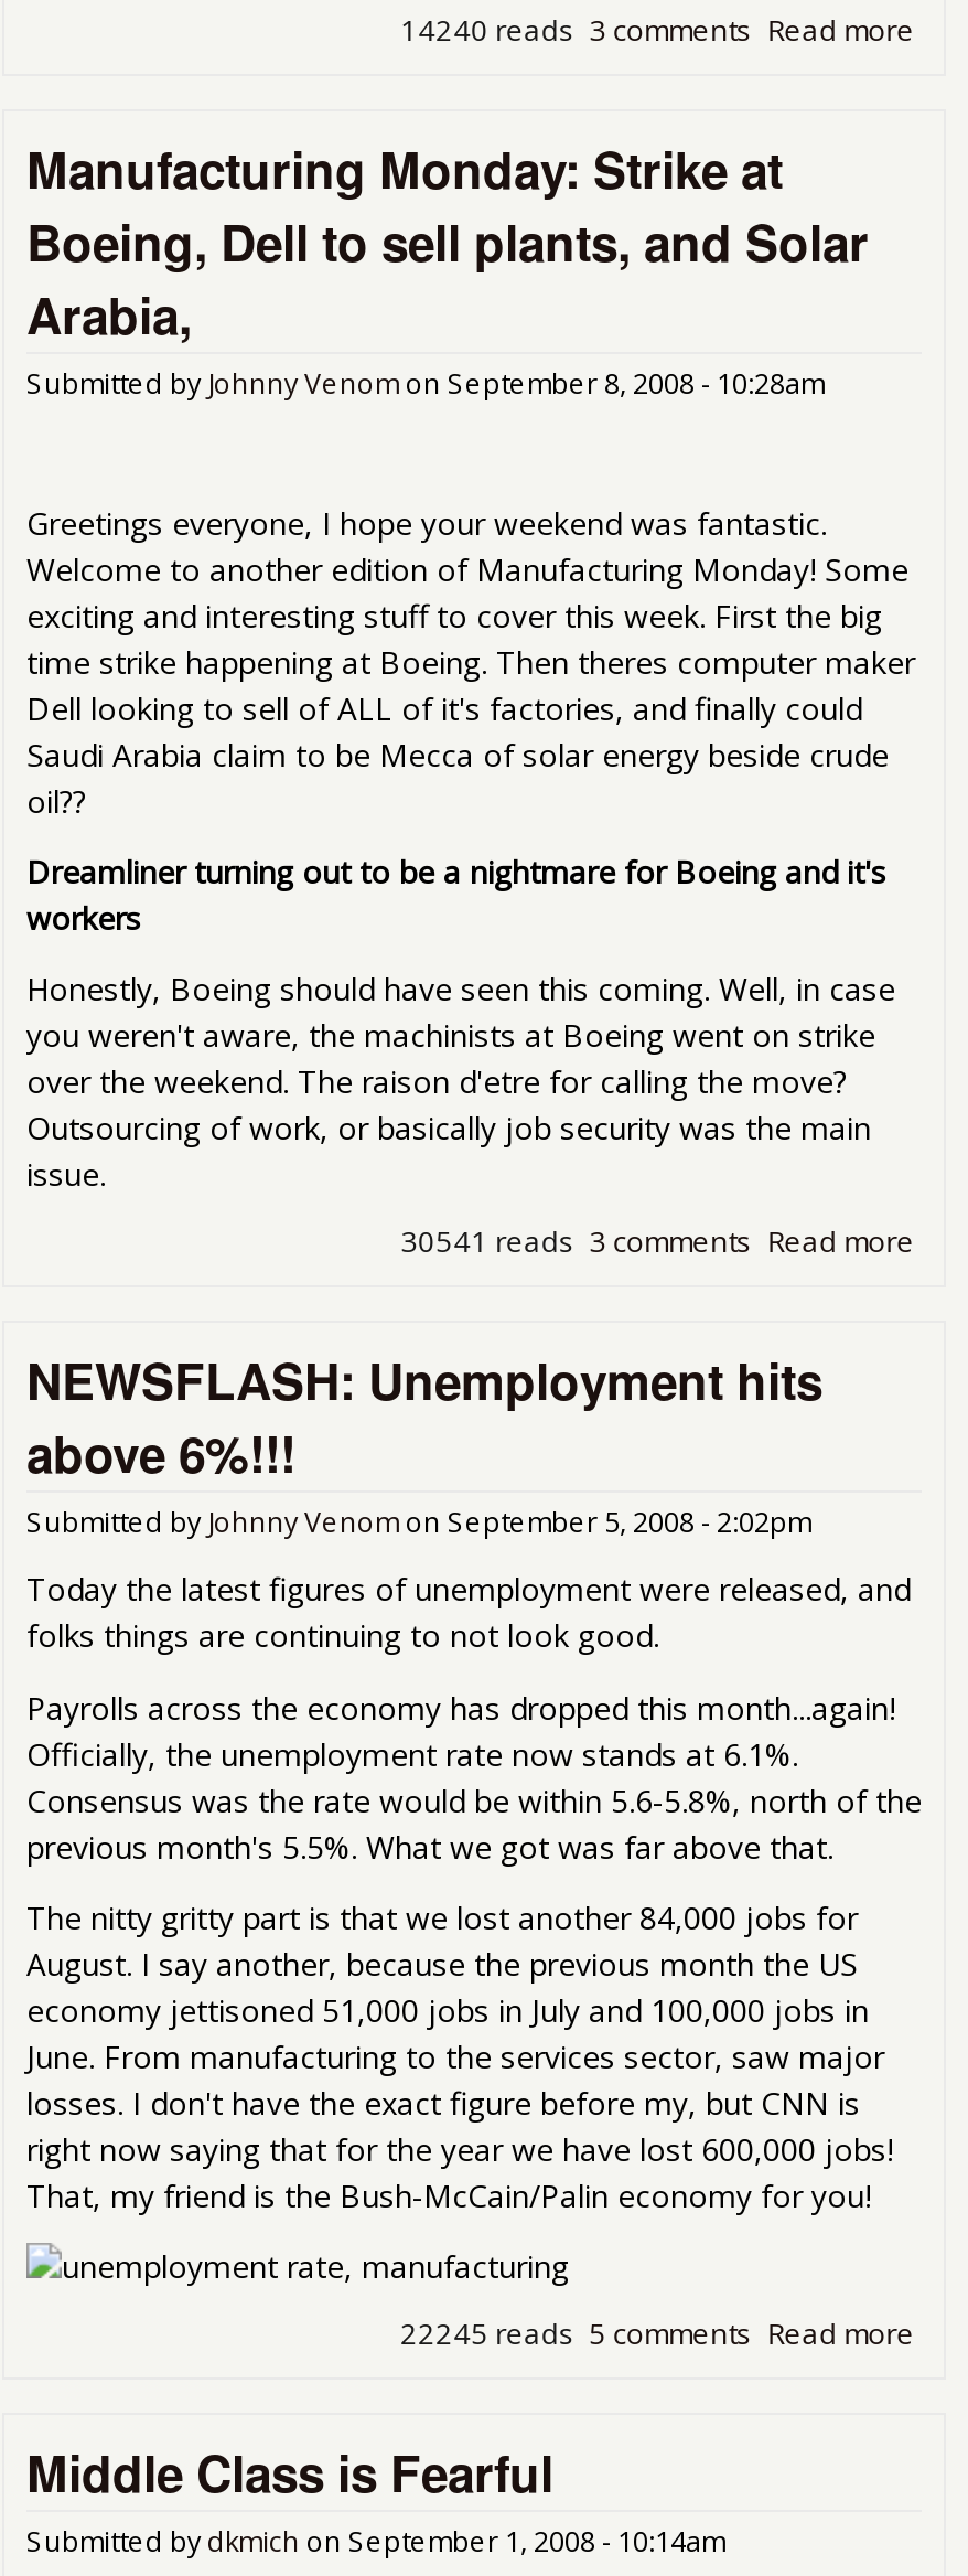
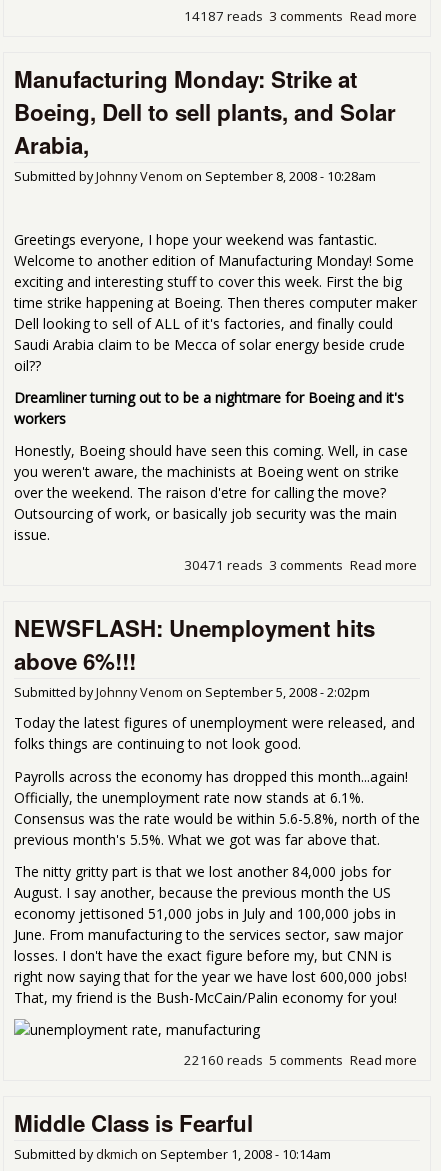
[400,11,575,51] 14240 reads -> [184,7,263,25] 14187 reads
[400,1222,575,1261] 30541 reads -> [184,556,263,574] 30471 reads
[400,2314,575,2353] 22245 reads -> [184,1051,263,1069] 22160 reads

